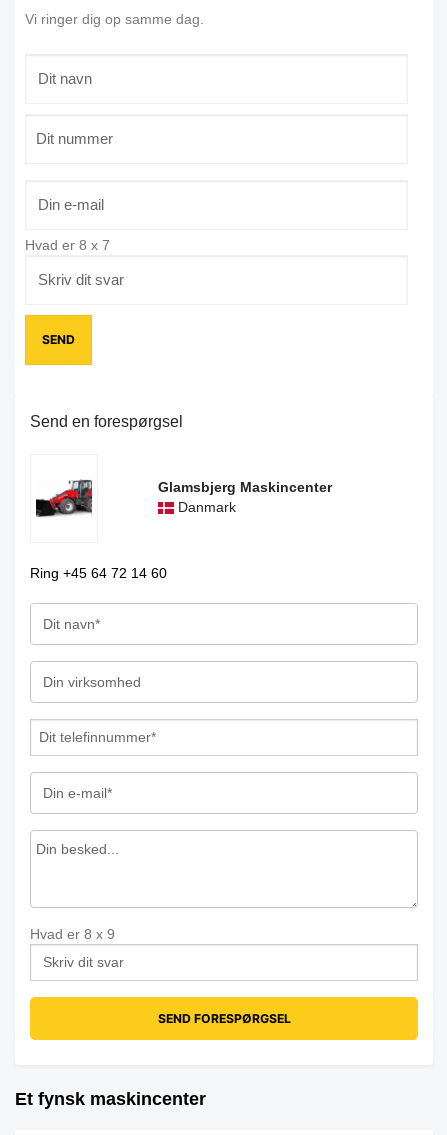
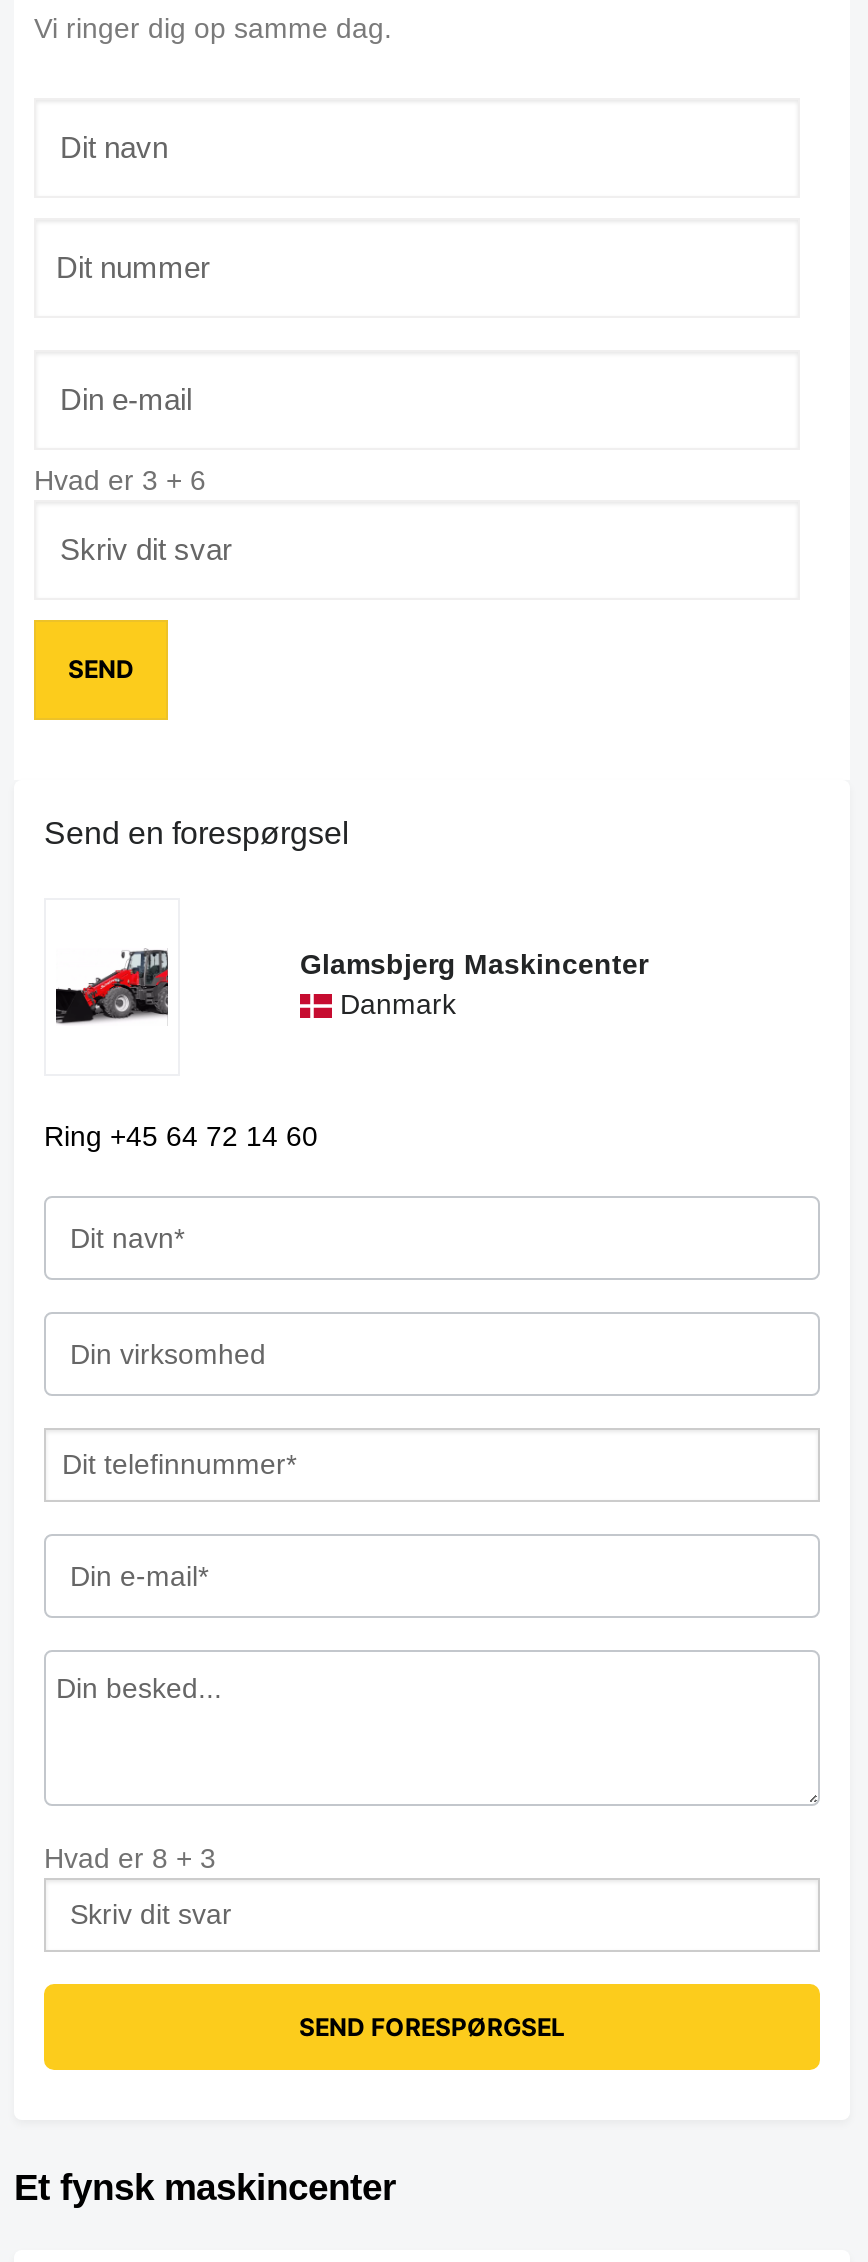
[25,237,110,253] Hvad er 8 x 7 -> [34,463,206,495] Hvad er 3 + 6
[30,926,115,942] Hvad er 8 x 9 -> [44,1841,216,1873] Hvad er 8 + 3

